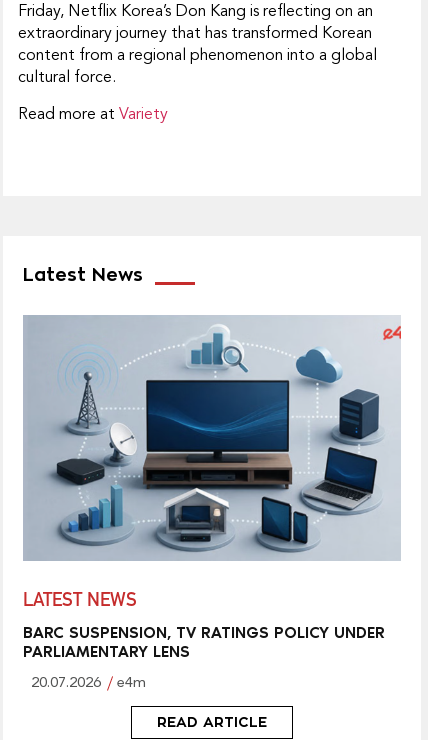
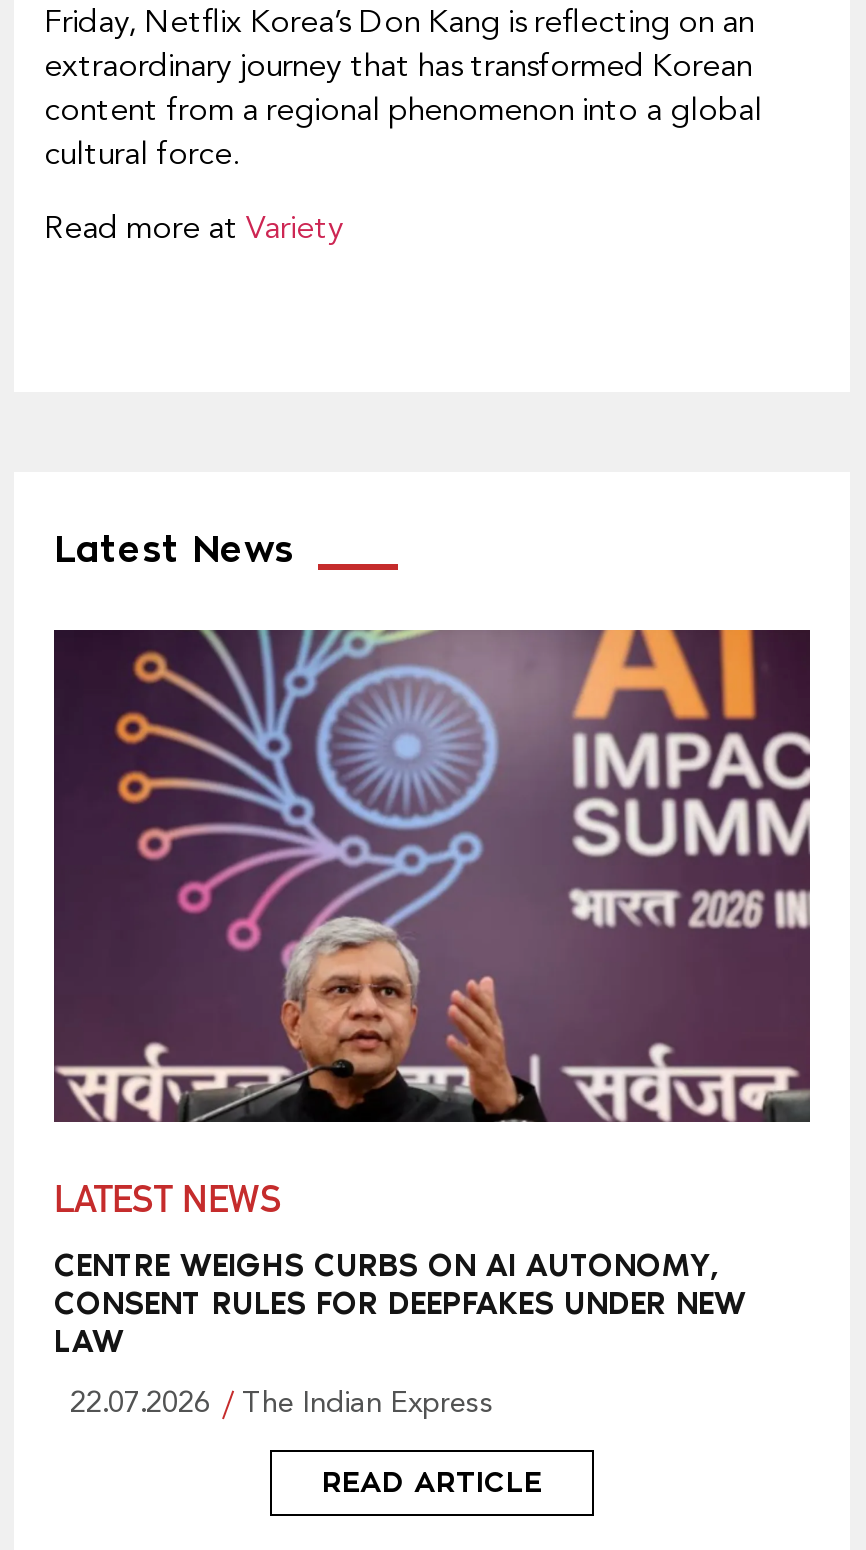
[24,315,402,561] [image] -> [54,628,812,1124] [image]
[23,623,385,661] BARC SUSPENSION, TV RATINGS POLICY UNDER | PARLIAMENTARY LENS -> [54,1245,746,1359] CENTRE WEIGHS CURBS ON AI AUTONOMY, | CONSENT RULES FOR DEEPFAKES UNDER NEW | LAW
[31,676,146,691] 20.07.2026 | e4m -> [70,1389,494,1419] 22.07.2026 | The Indian Express

